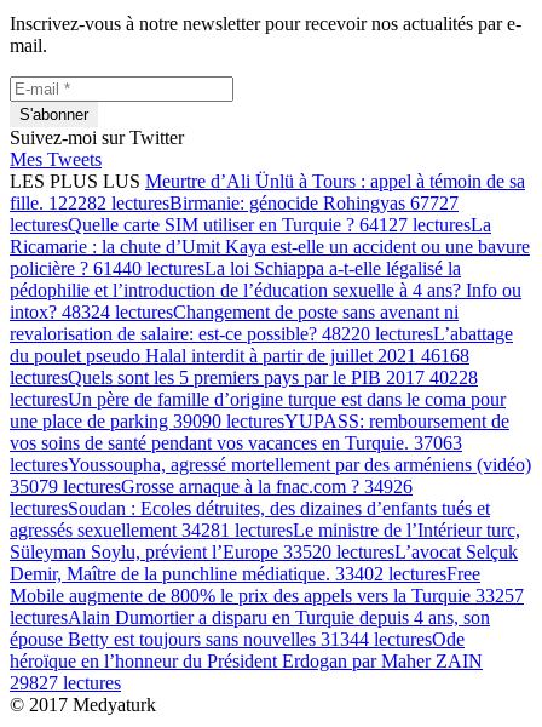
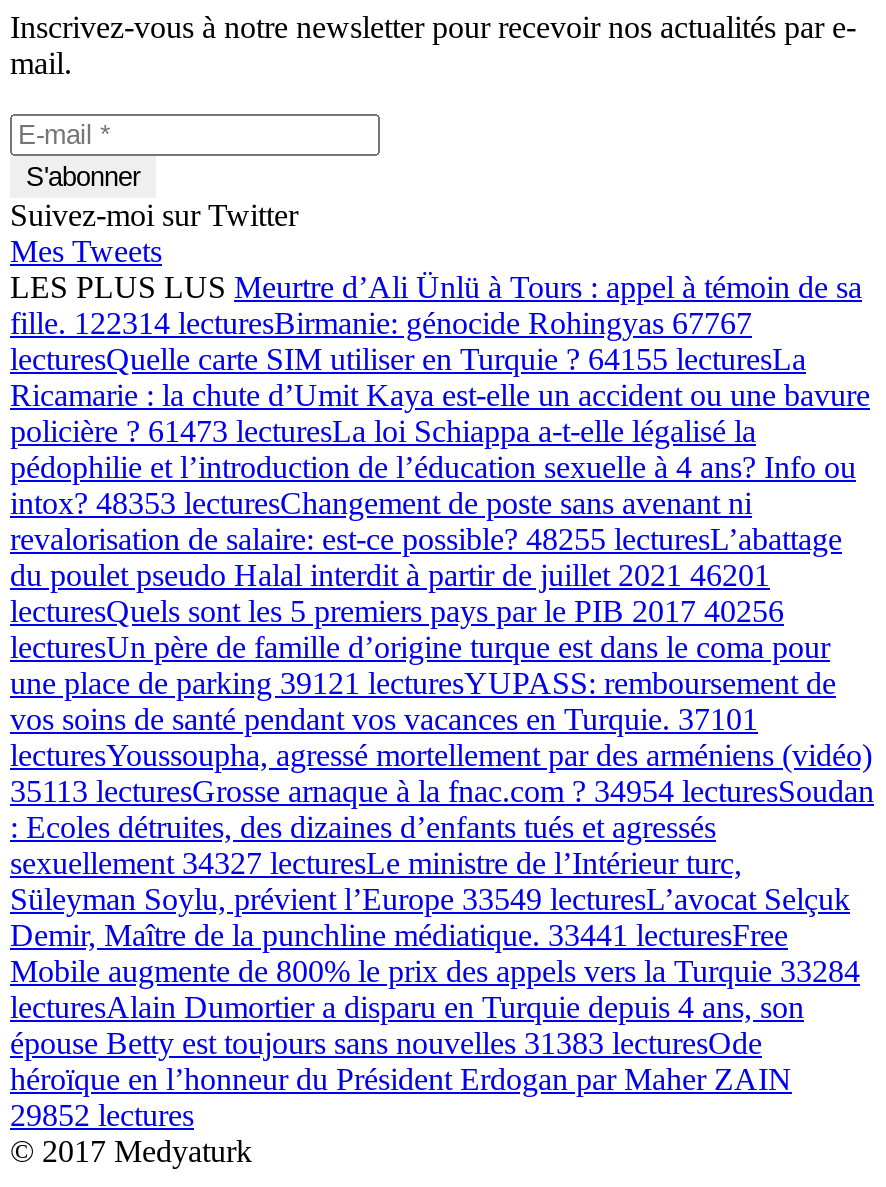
[10,193,459,213] fille. 122282 lecturesBirmanie: génocide Rohingyas 67727 -> [10,306,752,340] fille. 122314 lecturesBirmanie: génocide Rohingyas 67767
[10,215,491,235] lecturesQuelle carte SIM utiliser en Turquie ? 64127 lecturesLa -> [10,342,806,376] lecturesQuelle carte SIM utiliser en Turquie ? 64155 lecturesLa
[10,258,461,279] policière ? 61440 lecturesLa loi Schiappa a-t-elle légalisé la -> [10,414,756,448] policière ? 61473 lecturesLa loi Schiappa a-t-elle légalisé la
[10,302,459,322] intox? 48324 lecturesChangement de poste sans avenant ni -> [10,486,752,520] intox? 48353 lecturesChangement de poste sans avenant ni
[10,324,513,344] revalorisation de salaire: est-ce possible? 48220 lecturesL’abattage -> [10,522,842,556] revalorisation de salaire: est-ce possible? 48255 lecturesL’abattage
[10,345,469,366] du poulet pseudo Halal interdit à partir de juillet 2021 46168 -> [10,558,770,592] du poulet pseudo Halal interdit à partir de juillet 2021 46201
[10,367,478,388] lecturesQuels sont les 5 premiers pays par le PIB 2017 40228 -> [10,594,784,628] lecturesQuels sont les 5 premiers pays par le PIB 2017 40256
[10,411,509,431] une place de parking 39090 lecturesYUPASS: remboursement de -> [10,666,836,700] une place de parking 39121 lecturesYUPASS: remboursement de
[10,433,462,453] vos soins de santé pendant vos vacances en Turquie. 37063 -> [10,702,758,736] vos soins de santé pendant vos vacances en Turquie. 37101
[10,476,524,606] 35079 lecturesGrosse arnaque à la fnac.com ? 34926 | lecturesSoudan : Ecoles détruites, des dizaines d’enfants tués et | agressés sexuellement 34281 lecturesLe ministre de l’Intérieur turc, | Süleyman Soylu, prévient l’Europe 33520 lecturesL’avocat Selçuk | Demir, Maître de la punchline médiatique. 33402 lecturesFree | Mobile augmente de 800% le prix des appels vers la Turquie 33257 -> [10,774,874,988] 35113 lecturesGrosse arnaque à la fnac.com ? 34954 lecturesSoudan | : Ecoles détruites, des dizaines d’enfants tués et agressés | sexuellement 34327 lecturesLe ministre de l’Intérieur turc, | Süleyman Soylu, prévient l’Europe 33549 lecturesL’avocat Selçuk | Demir, Maître de la punchline médiatique. 33441 lecturesFree | Mobile augmente de 800% le prix des appels vers la Turquie 33284
[10,629,465,650] épouse Betty est toujours sans nouvelles 31344 lecturesOde -> [10,1026,762,1060] épouse Betty est toujours sans nouvelles 31383 lecturesOde
[10,673,121,693] 29827 lectures -> [10,1098,194,1132] 29852 lectures

